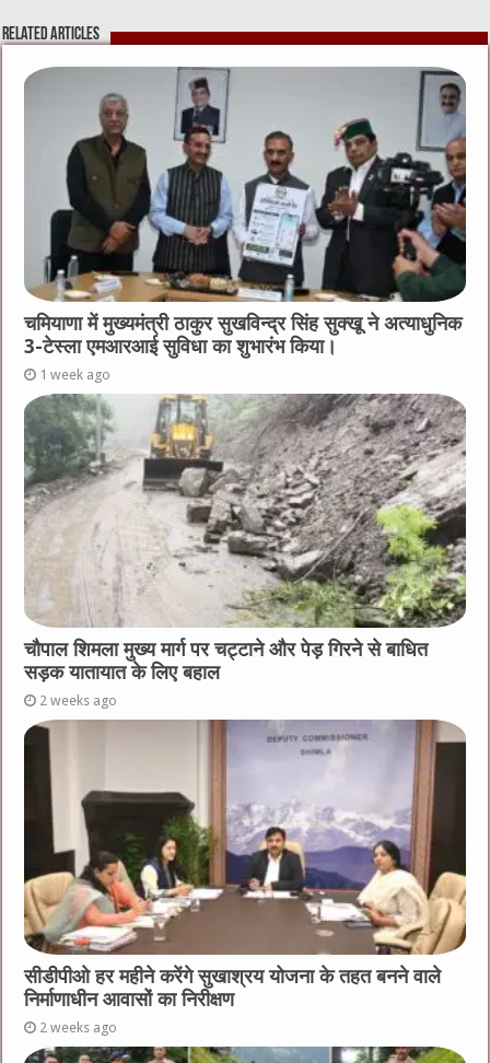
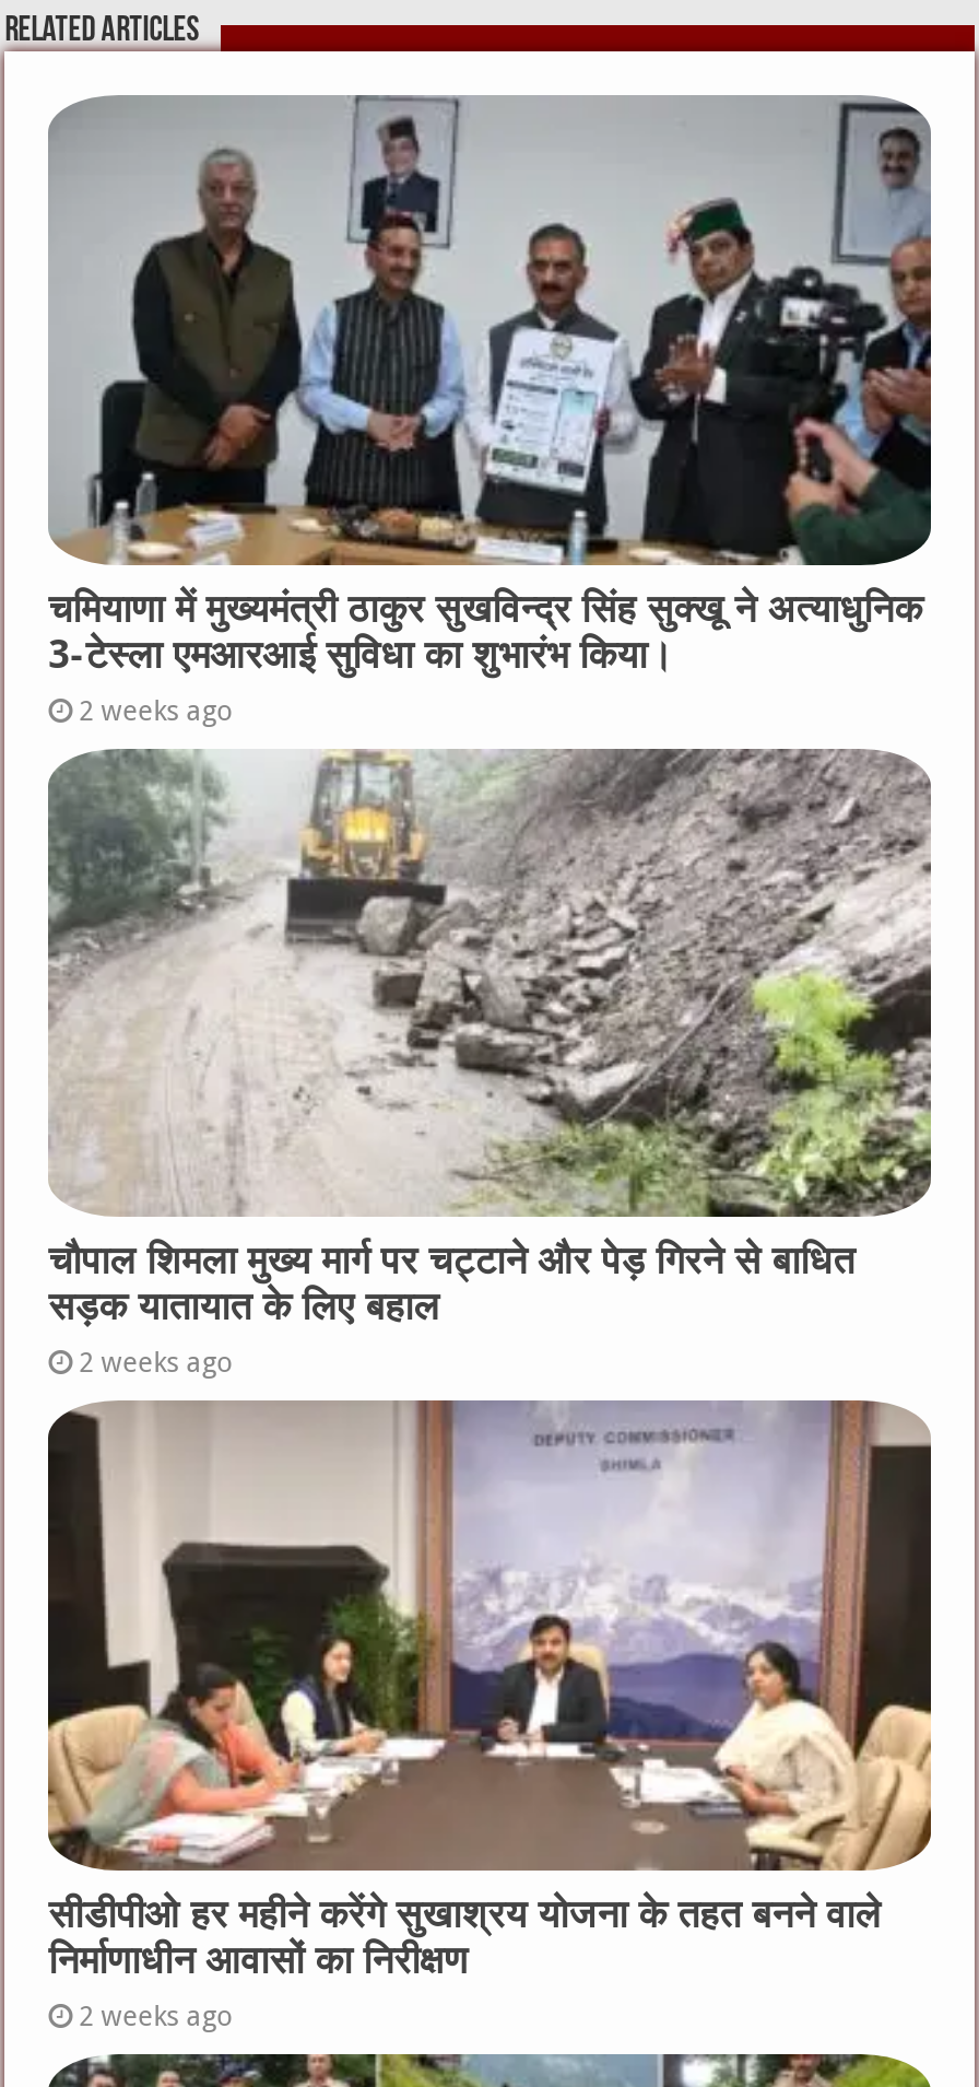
[40,366,111,382] 1 week ago -> [79,693,234,726] 2 weeks ago

